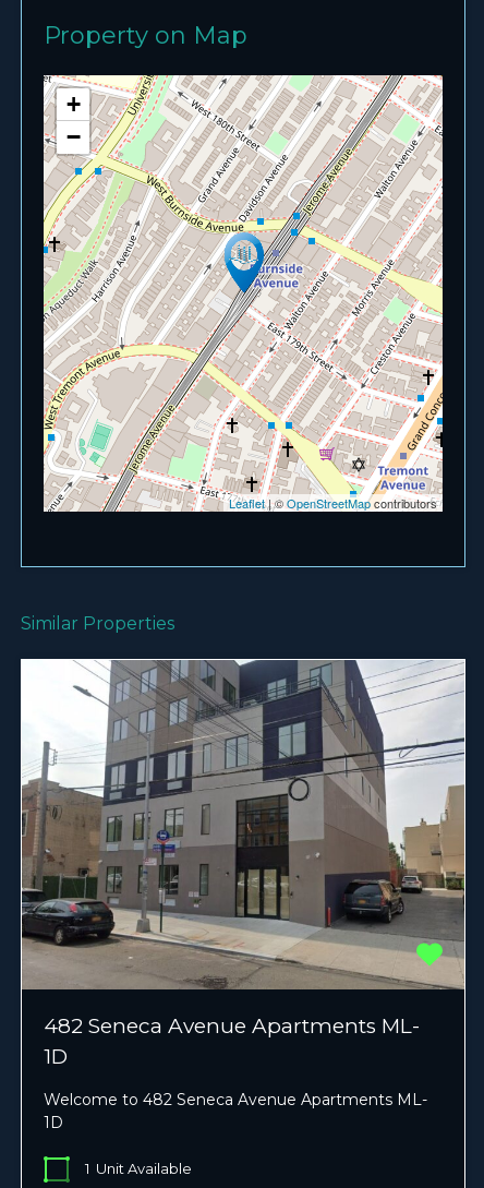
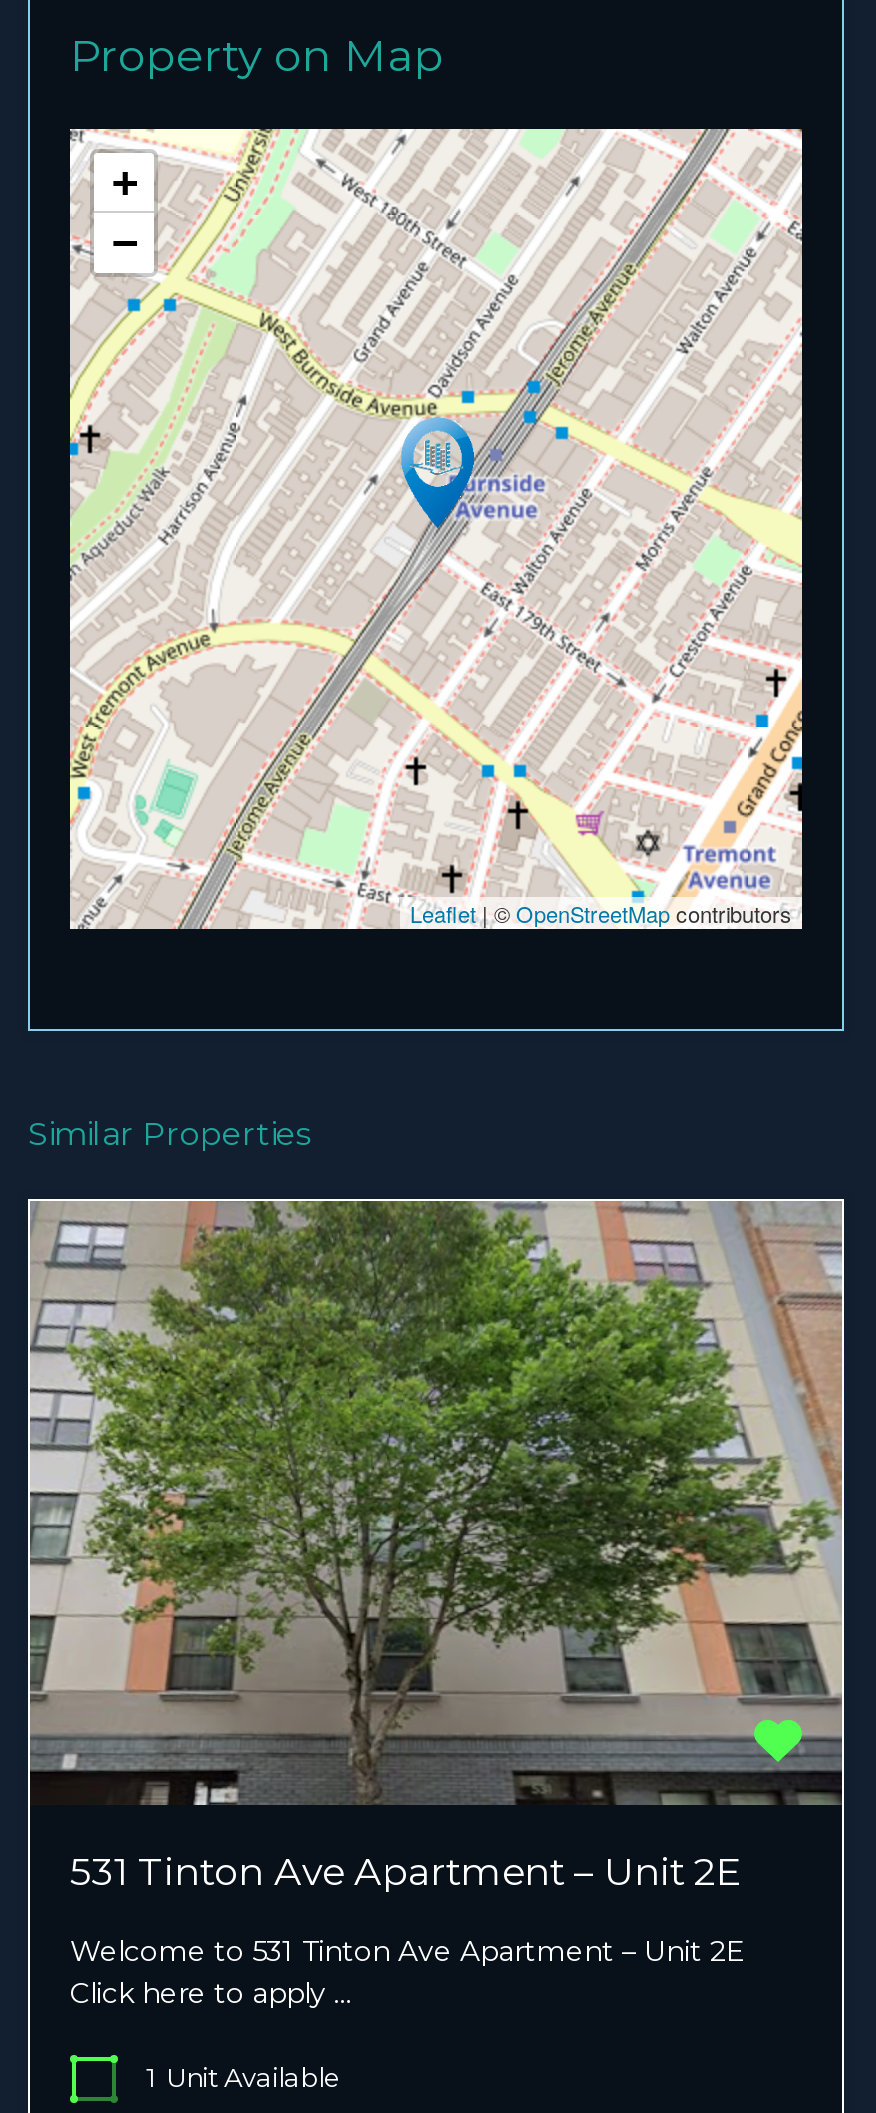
[21,659,465,1069] [image] | 482 Seneca Avenue Apartments ML- | 1D -> [28,1199,844,1895] [image] | 531 Tinton Ave Apartment – Unit 2E
[44,1090,427,1132] Welcome to 482 Seneca Avenue Apartments ML- | 1D -> [70,1933,754,2011] Welcome to 531 Tinton Ave Apartment – Unit 2E | Click here to apply …

